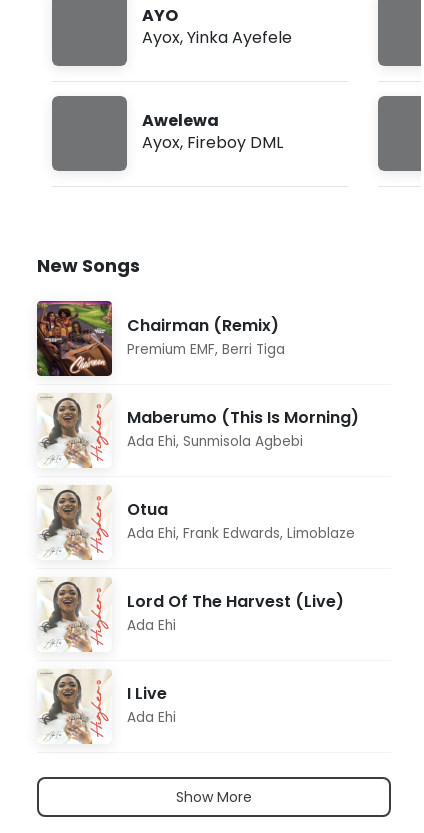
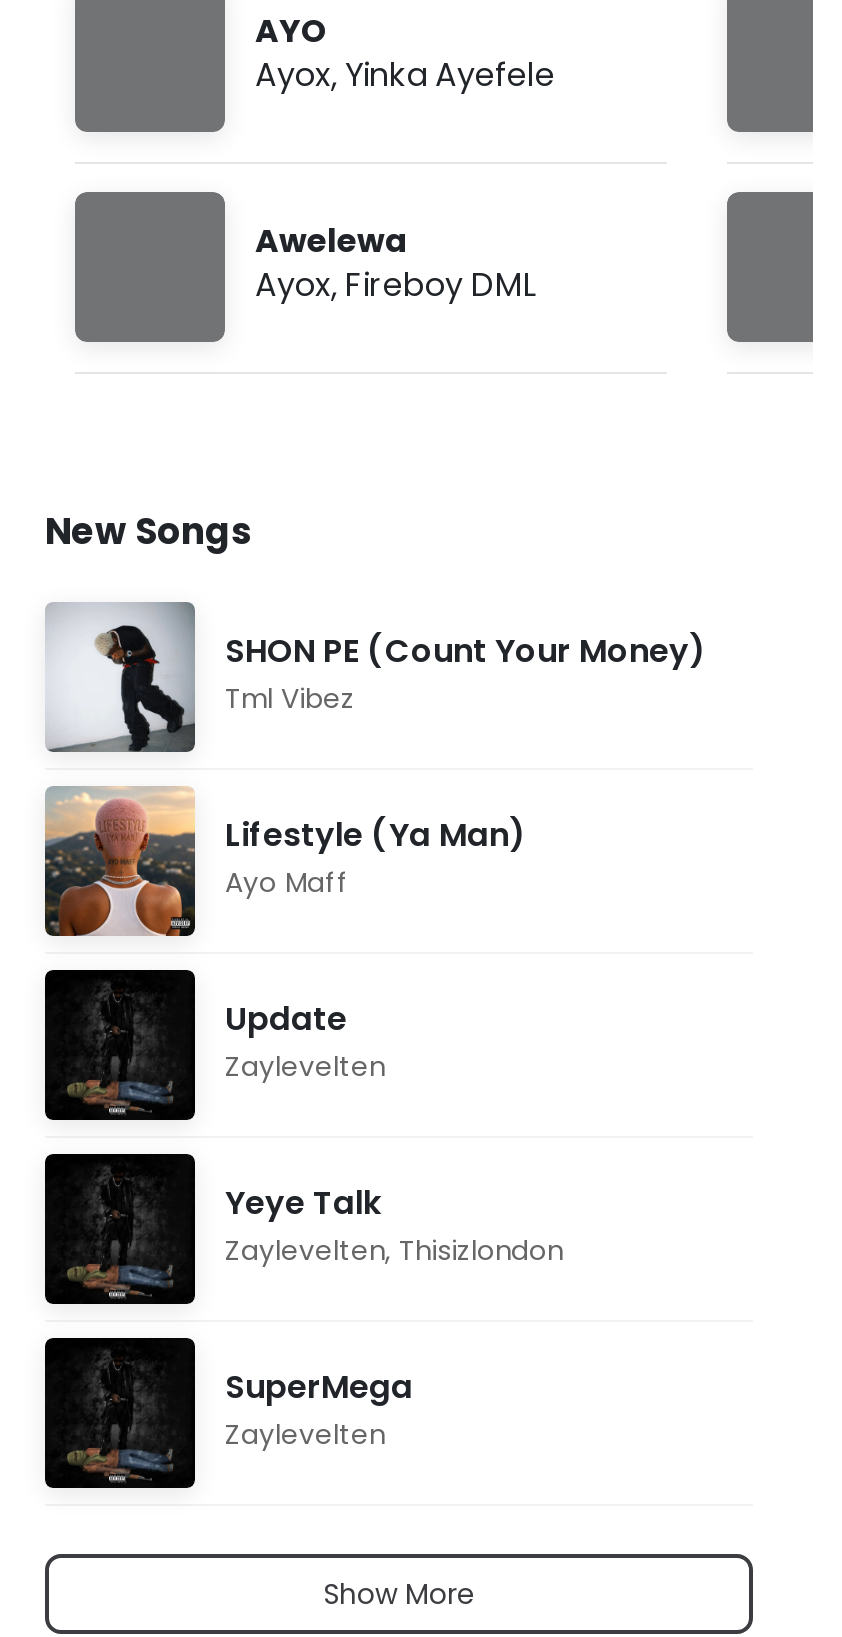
[36,300,285,377] [image] | Chairman (Remix) | Premium EMF, Berri Tiga -> [45,602,705,752] [image] | SHON PE (Count Your Money) | Tml Vibez
[37,394,359,468] [image] | Maberumo (This Is Morning) | Ada Ehi, Sunmisola Agbebi -> [43,786,525,938] [image] | Lifestyle (Ya Man) | Ayo Maff
[37,485,355,561] [image] | Otua | Ada Ehi, Frank Edwards, Limoblaze -> [43,968,385,1122] [image] | Update | Zaylevelten
[37,577,344,653] [image] | Lord Of The Harvest (Live) | Ada Ehi -> [43,1152,563,1306] [image] | Yeye Talk | Zaylevelten, Thisizlondon
[37,669,176,745] [image] | I Live | Ada Ehi -> [43,1336,413,1490] [image] | SuperMega | Zaylevelten

